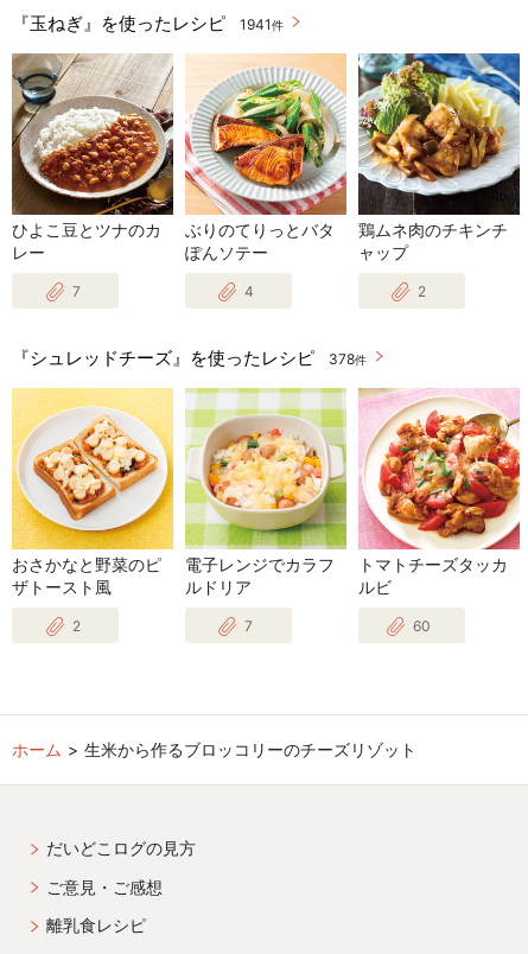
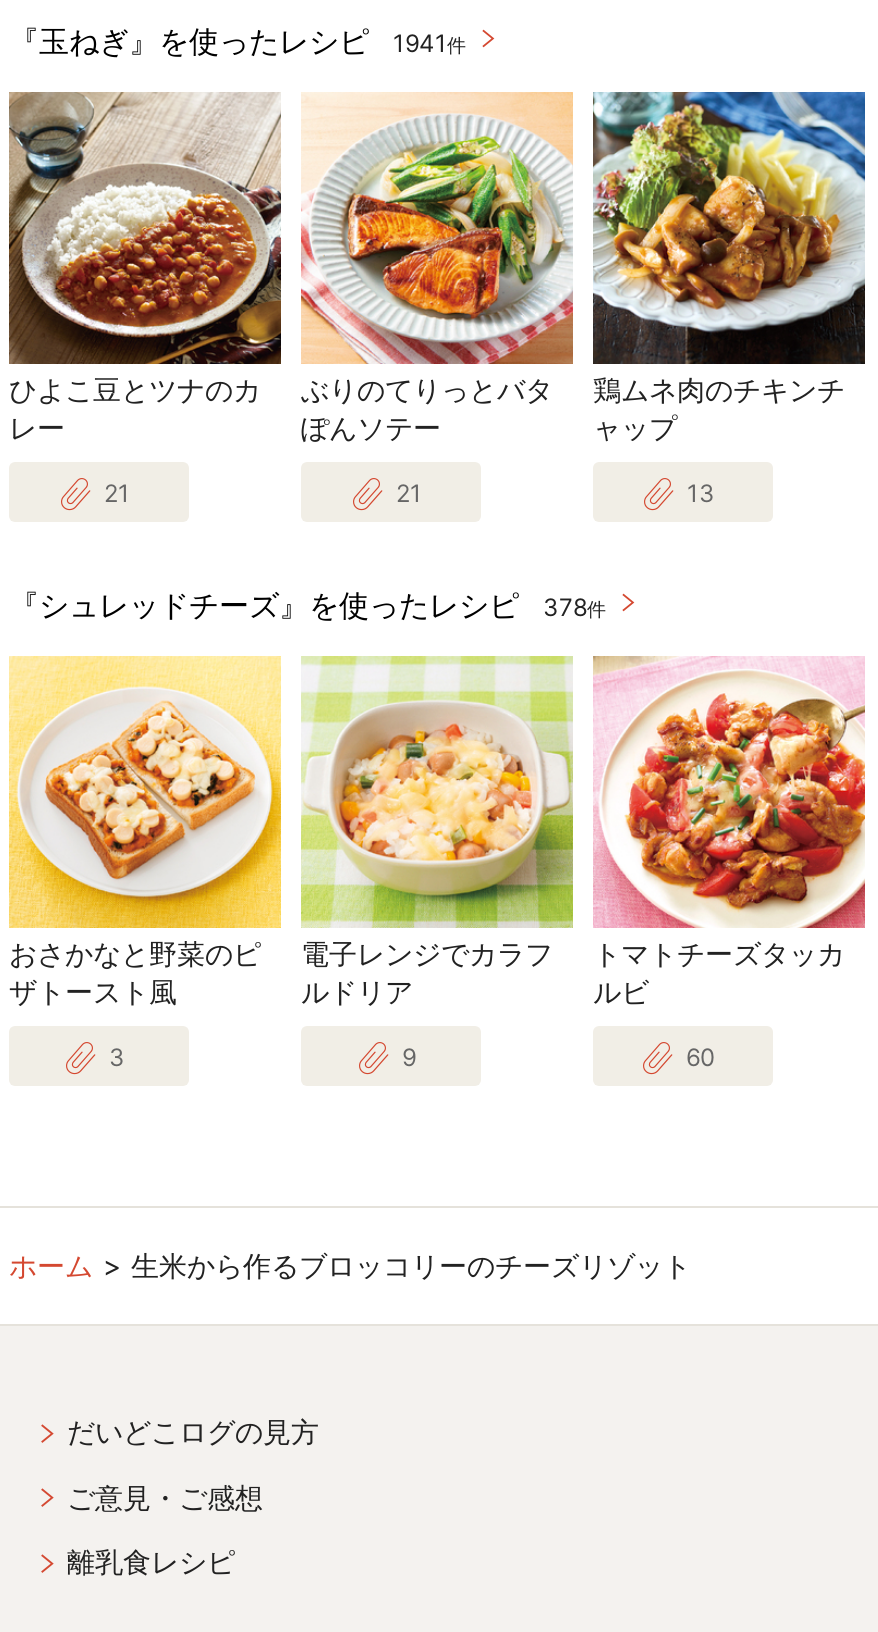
[72,284,80,298] 7 -> [104,480,130,504] 21
[244,284,254,298] 4 -> [396,480,422,504] 21
[418,284,427,298] 2 -> [687,480,715,504] 13
[72,618,80,632] 2 -> [109,1044,125,1068] 3
[245,618,253,632] 7 -> [402,1044,416,1068] 9

